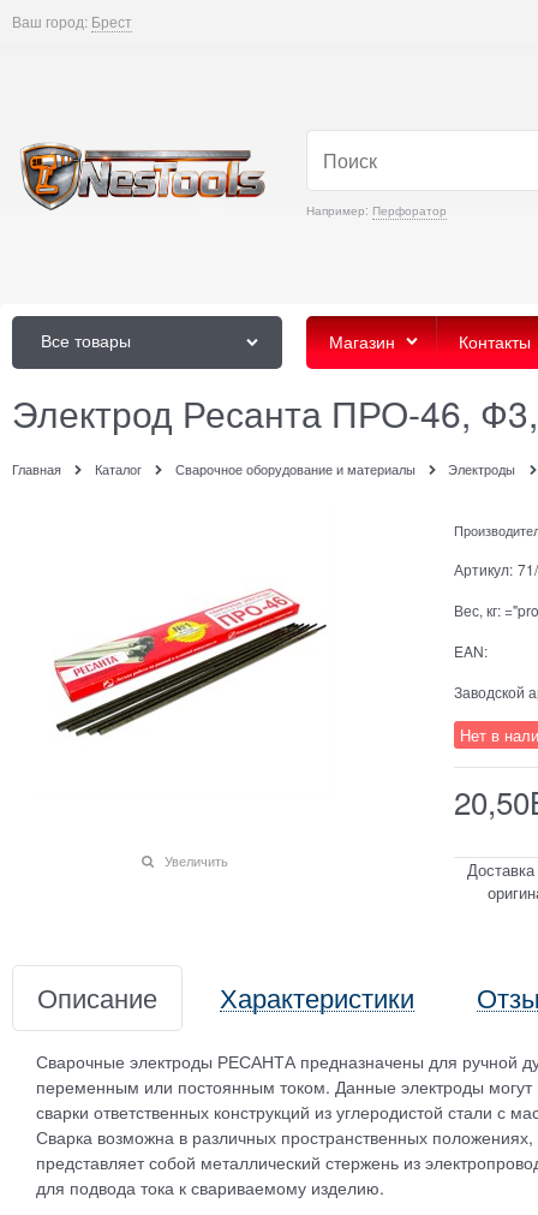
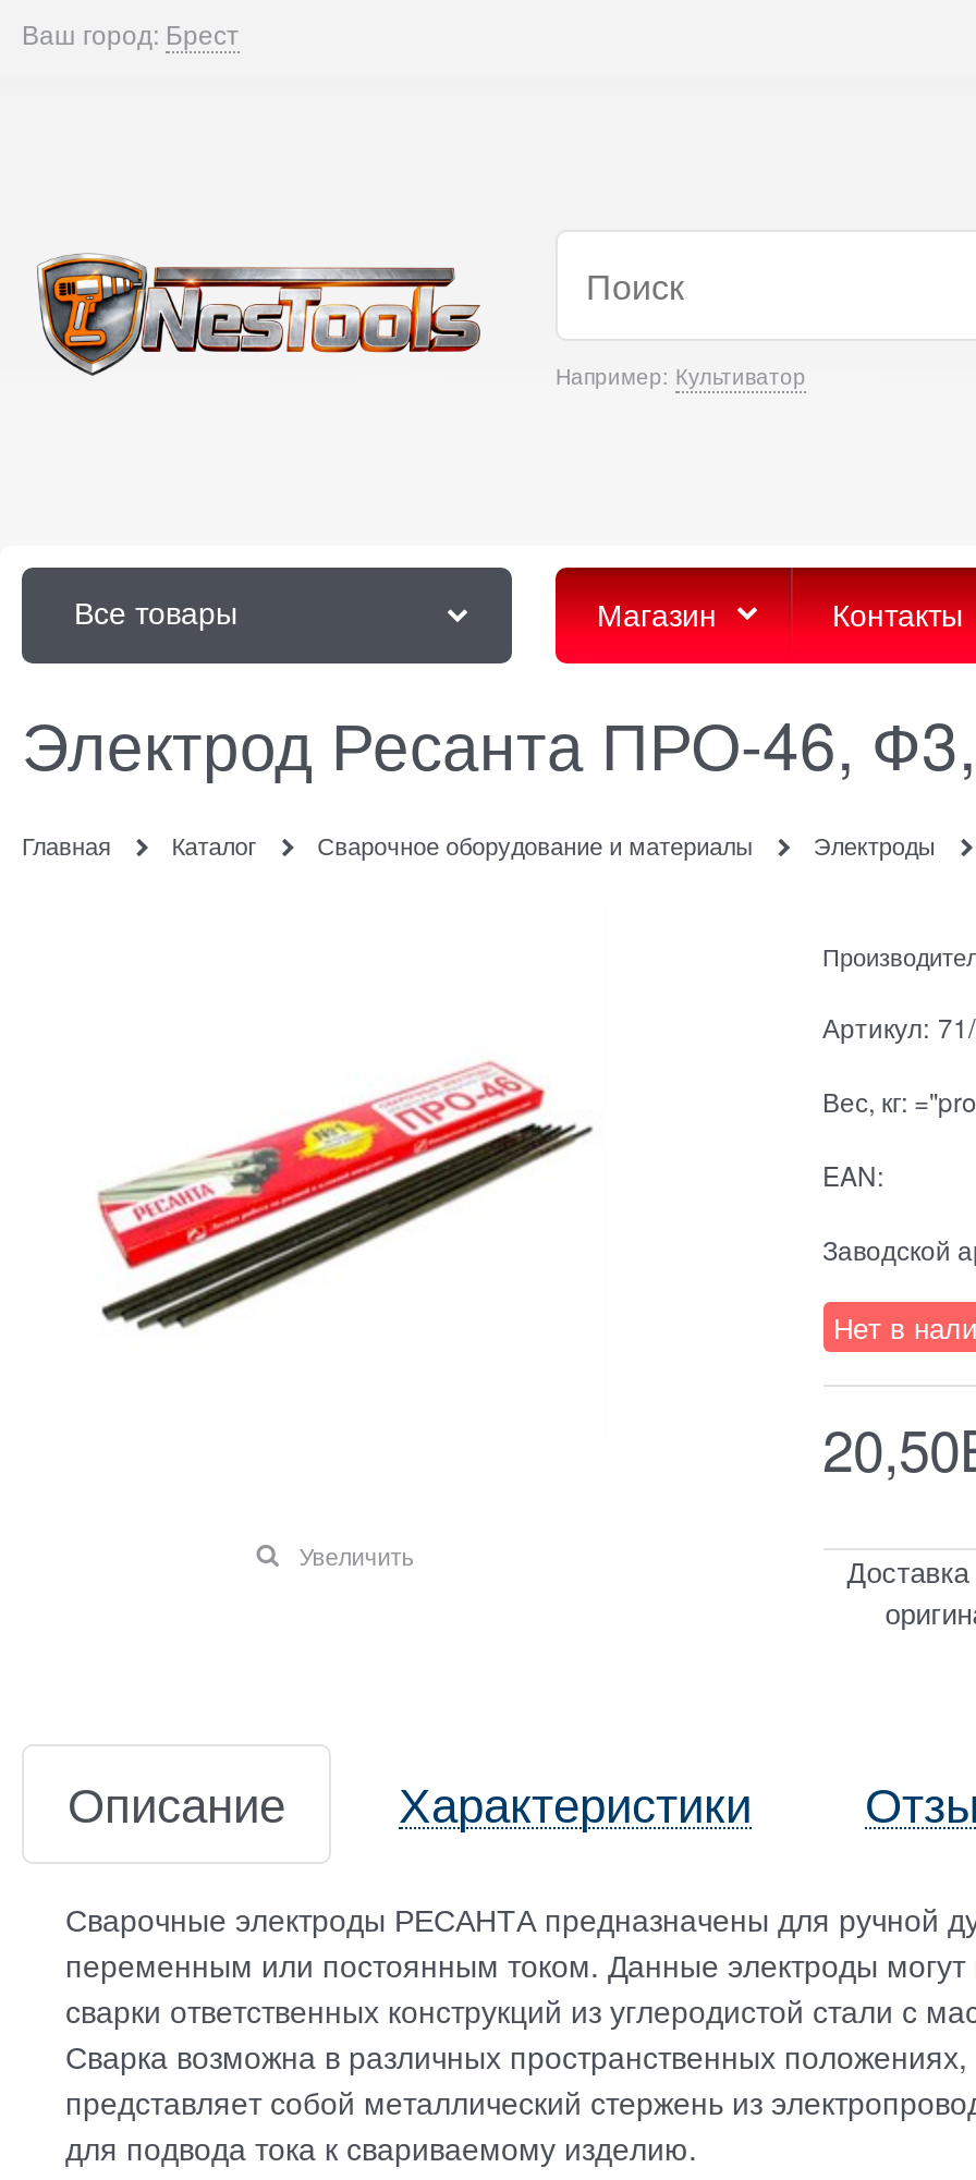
[306,201,447,218] Например: Перфоратор -> [556,360,806,390] Например: Культиватор

